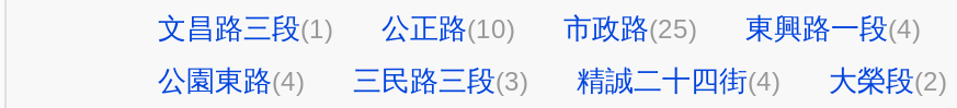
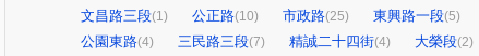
[158,12,921,45] 文昌路三段(1) 公正路(10) 市政路(25) 東興路一段(4) -> [81,8,460,24] 文昌路三段(1) 公正路(10) 市政路(25) 東興路一段(5)
[158,64,947,97] 公園東路(4) 三民路三段(3) 精誠二十四街(4) 大榮段(2) -> [81,33,474,50] 公園東路(4) 三民路三段(7) 精誠二十四街(4) 大榮段(2)

